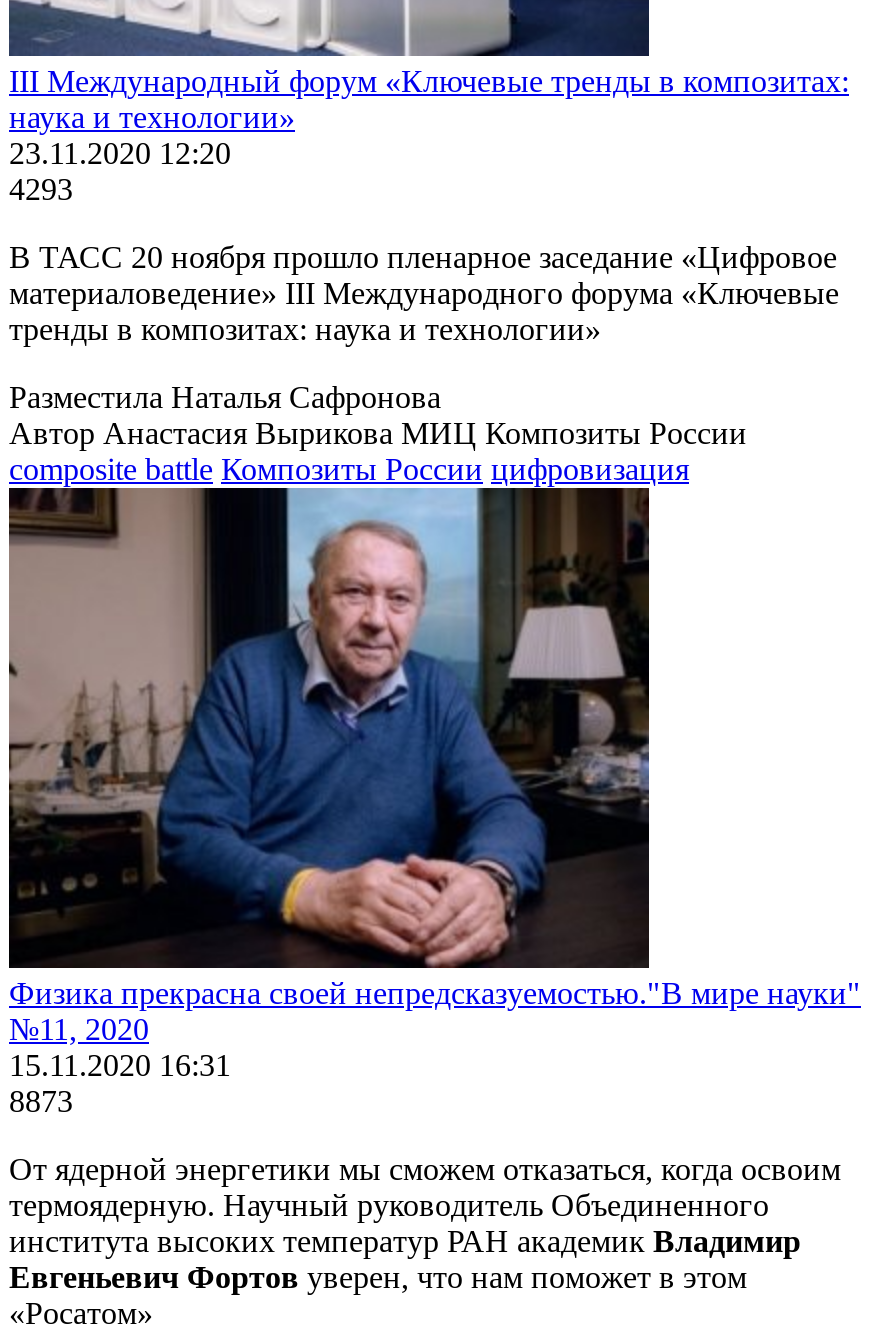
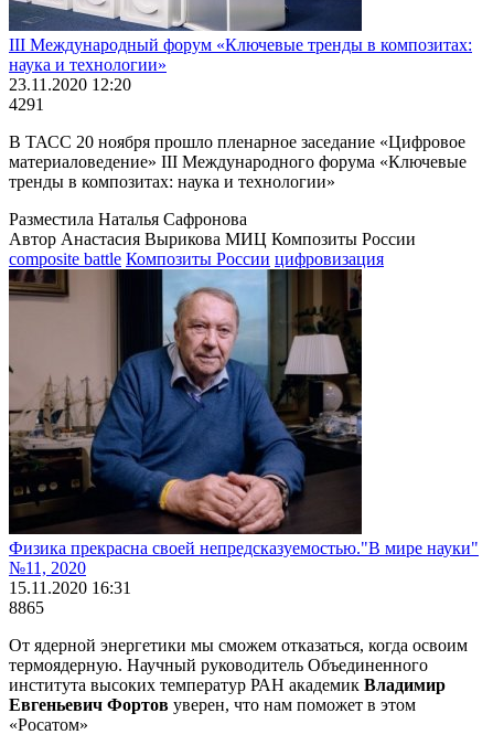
[9,173,73,207] 4293 -> [9,95,44,114] 4291
[9,1085,73,1119] 8873 -> [9,599,44,617] 8865

